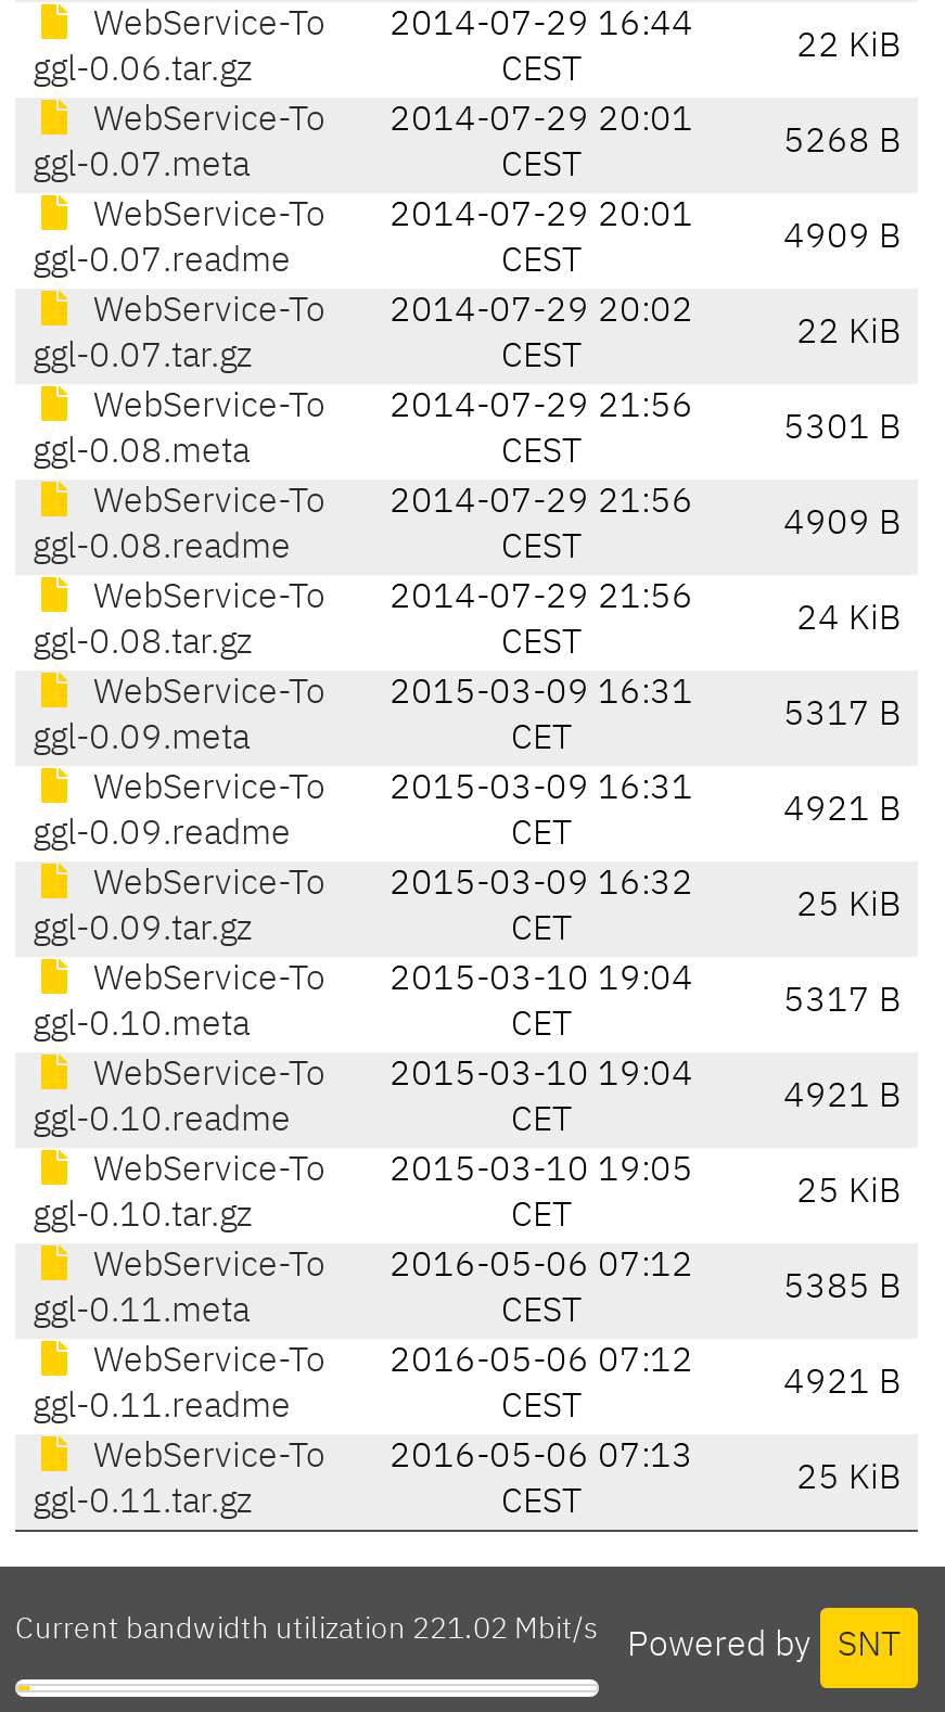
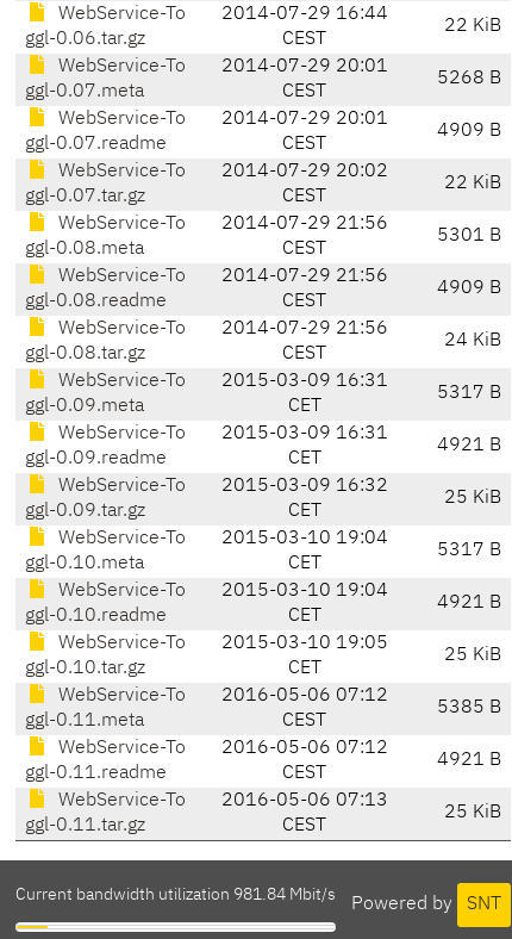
[15,1615,599,1645] Current bandwidth utilization 221.02 Mbit/s -> [15,887,336,903] Current bandwidth utilization 981.84 Mbit/s

